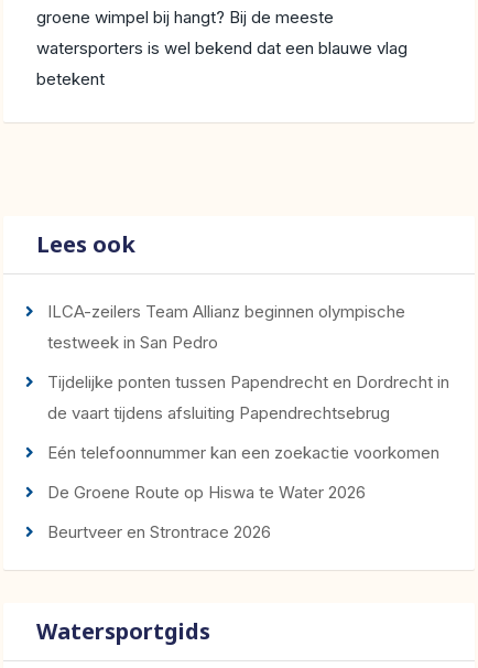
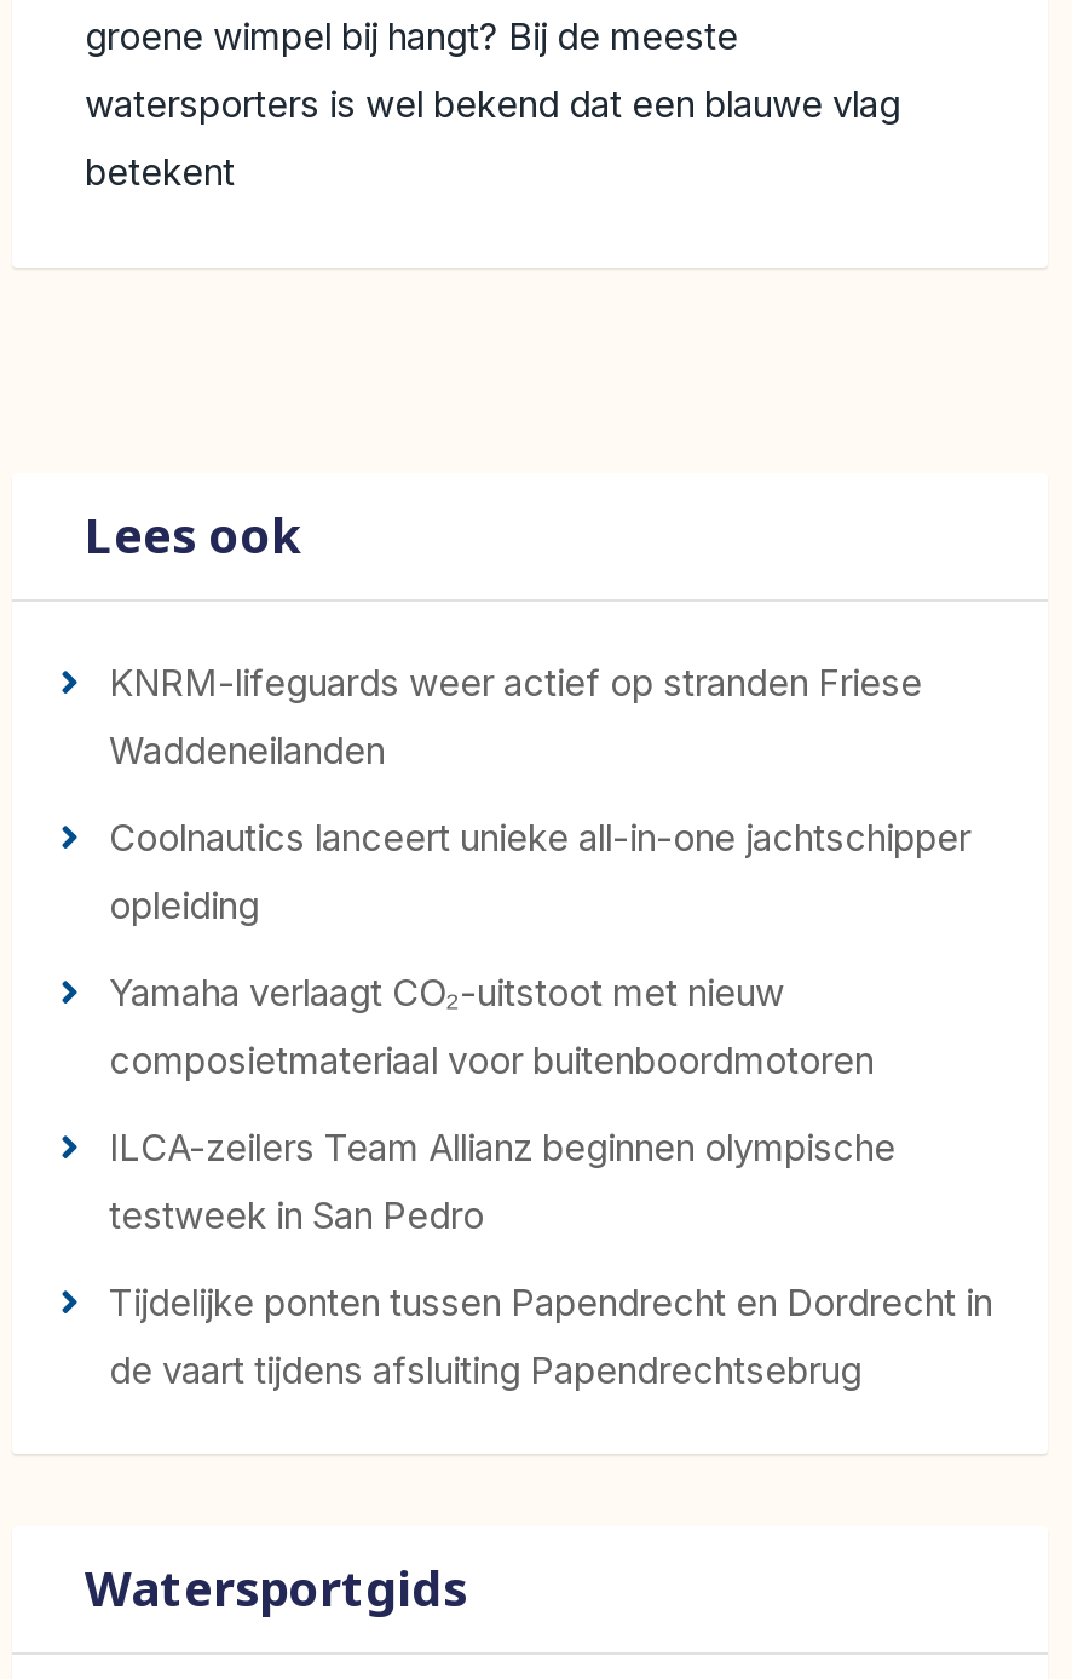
none -> [109,660,970,1083] KNRM-lifeguards weer actief op stranden Friese | Waddeneilanden | Coolnautics lanceert unieke all-in-one jachtschipper | opleiding | Yamaha verlaagt CO₂-uitstoot met nieuw | composietmateriaal voor buitenboordmotoren
moved [47,301,449,423] -> [109,1125,992,1393]: ILCA-zeilers Team Allianz beginnen olympische | testweek in San Pedro | Tijdelijke ponten tussen Papendrecht en Dordrecht in | de vaart tijdens afsluiting Papendrechtsebrug
[47,442,439,542] Eén telefoonnummer kan een zoekactie voorkomen | De Groene Route op Hiswa te Water 2026 | Beurtveer en Strontrace 2026 -> none

